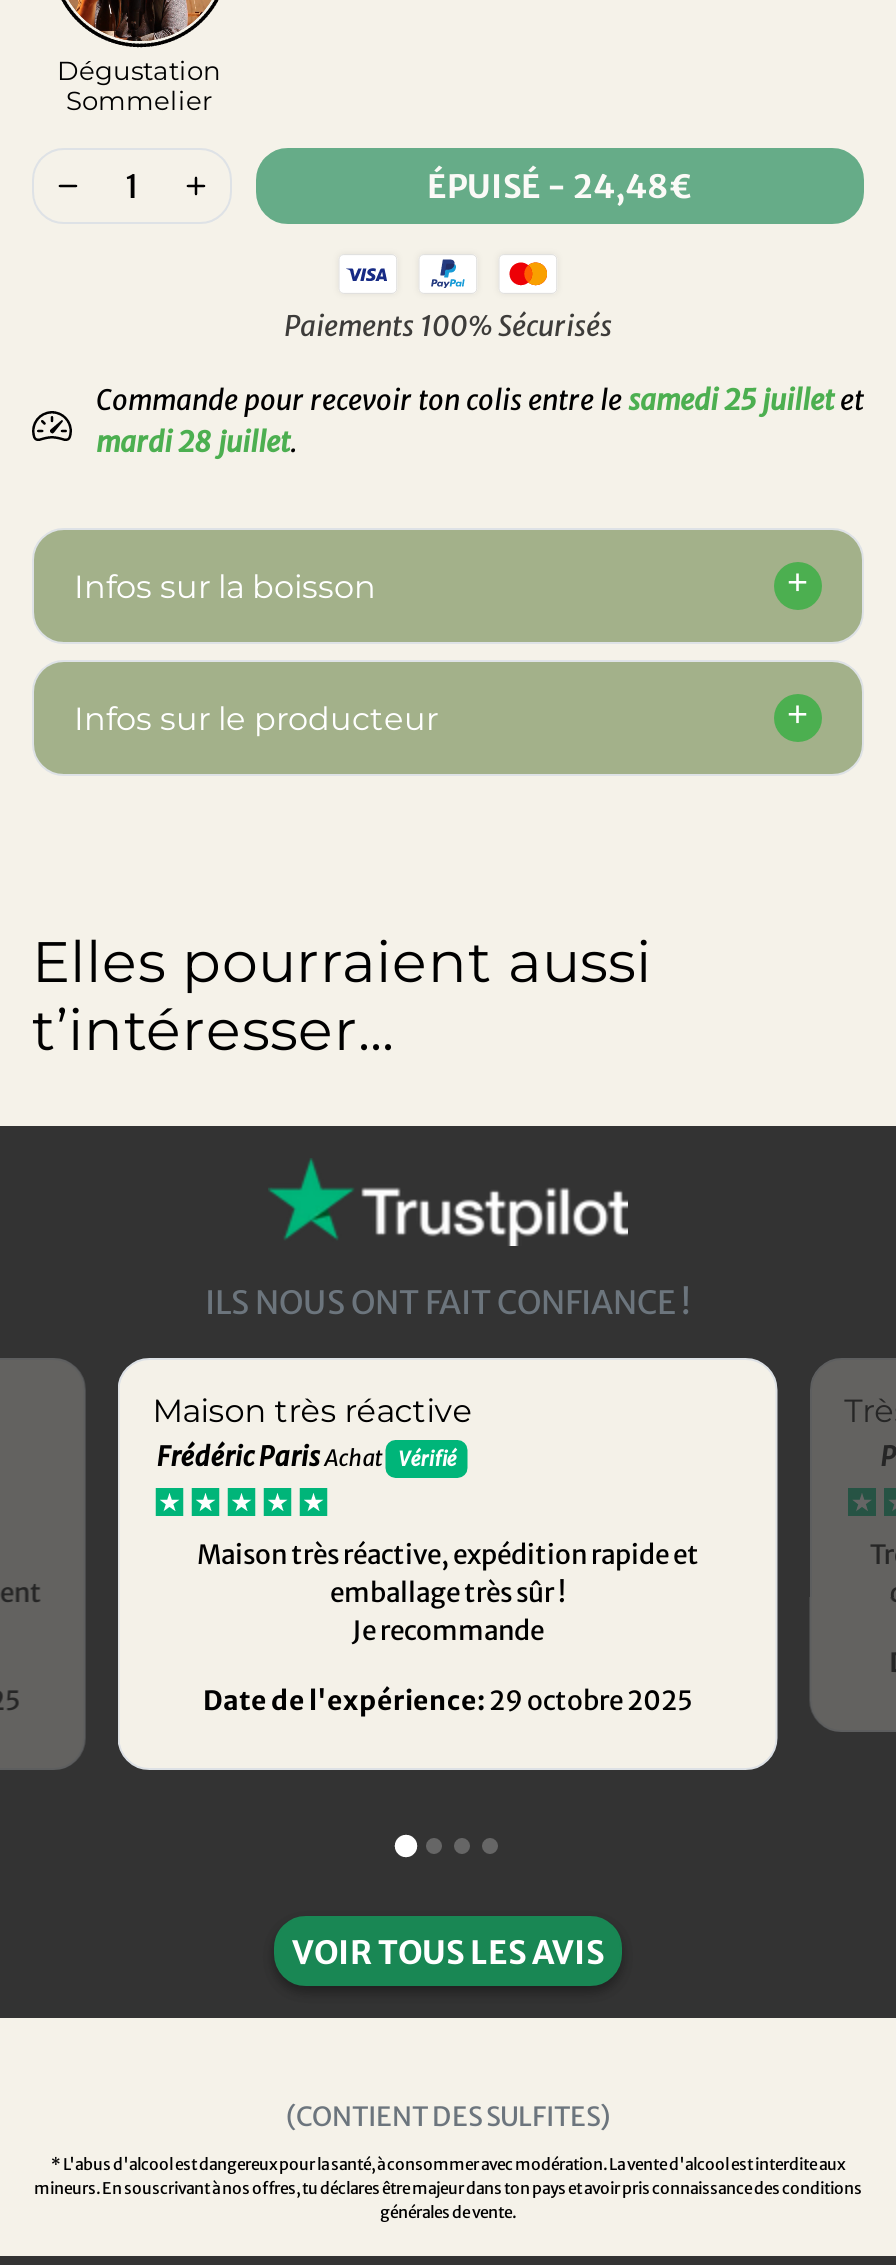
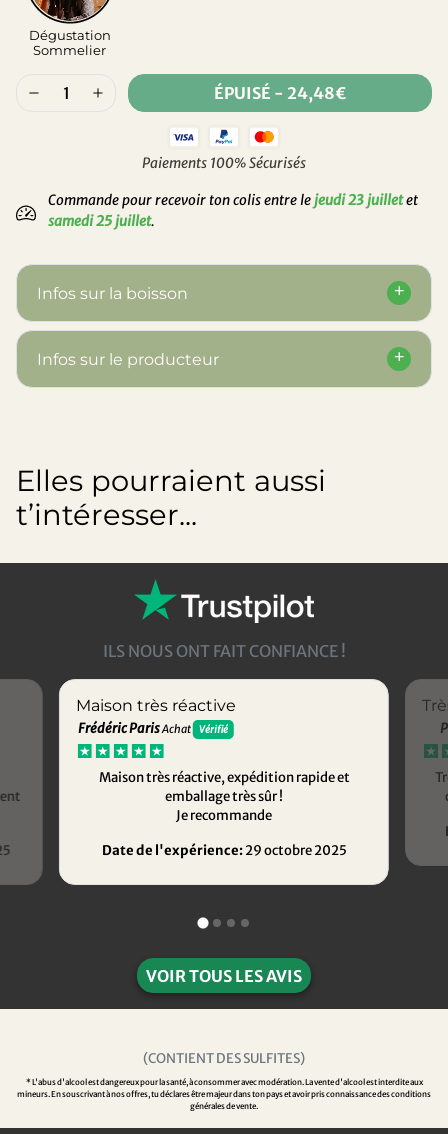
[96,383,864,419] Commande pour recevoir ton colis entre le samedi 25 juilletet -> [48,191,418,209] Commande pour recevoir ton colis entre le jeudi 23 juilletet
[96,425,298,461] mardi 28 juillet. -> [48,212,155,230] samedi 25 juillet.

